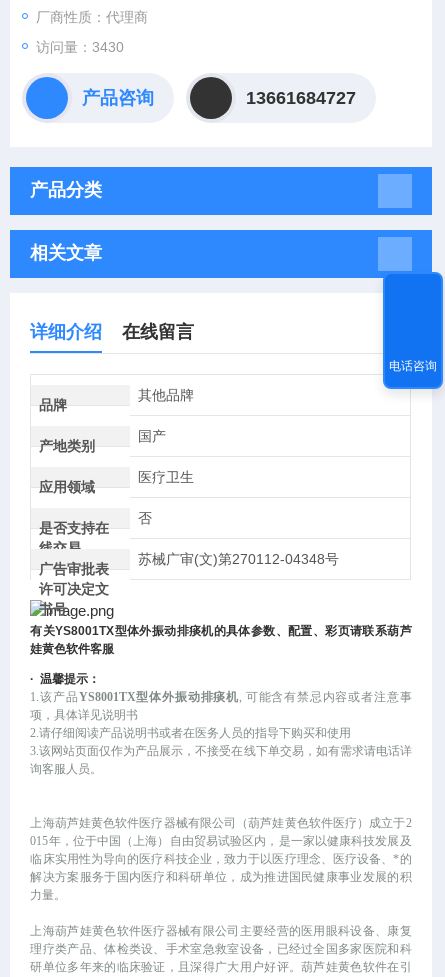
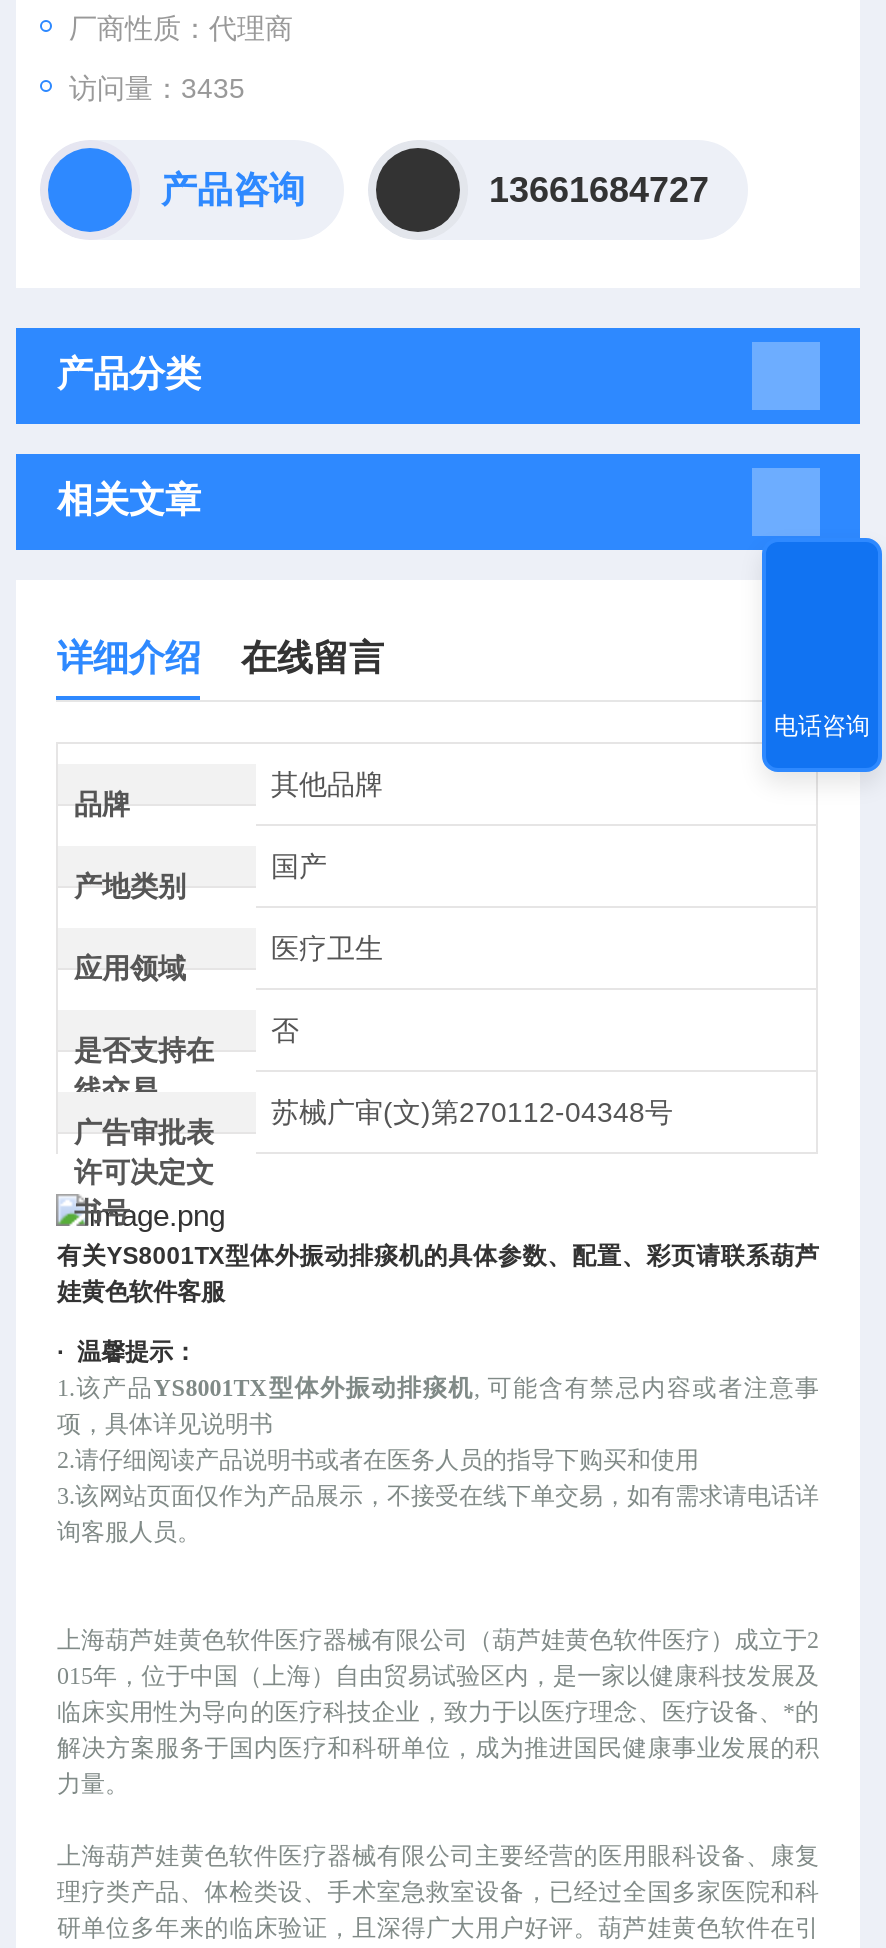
[36,39,124,55] 访问量：3430 -> [69,72,245,104] 访问量：3435

